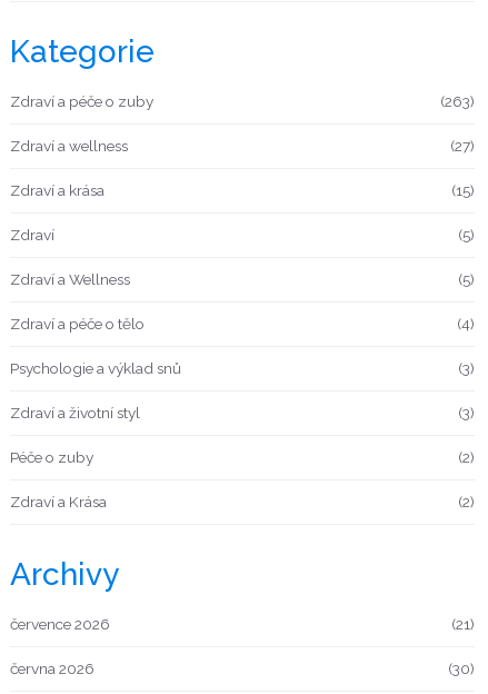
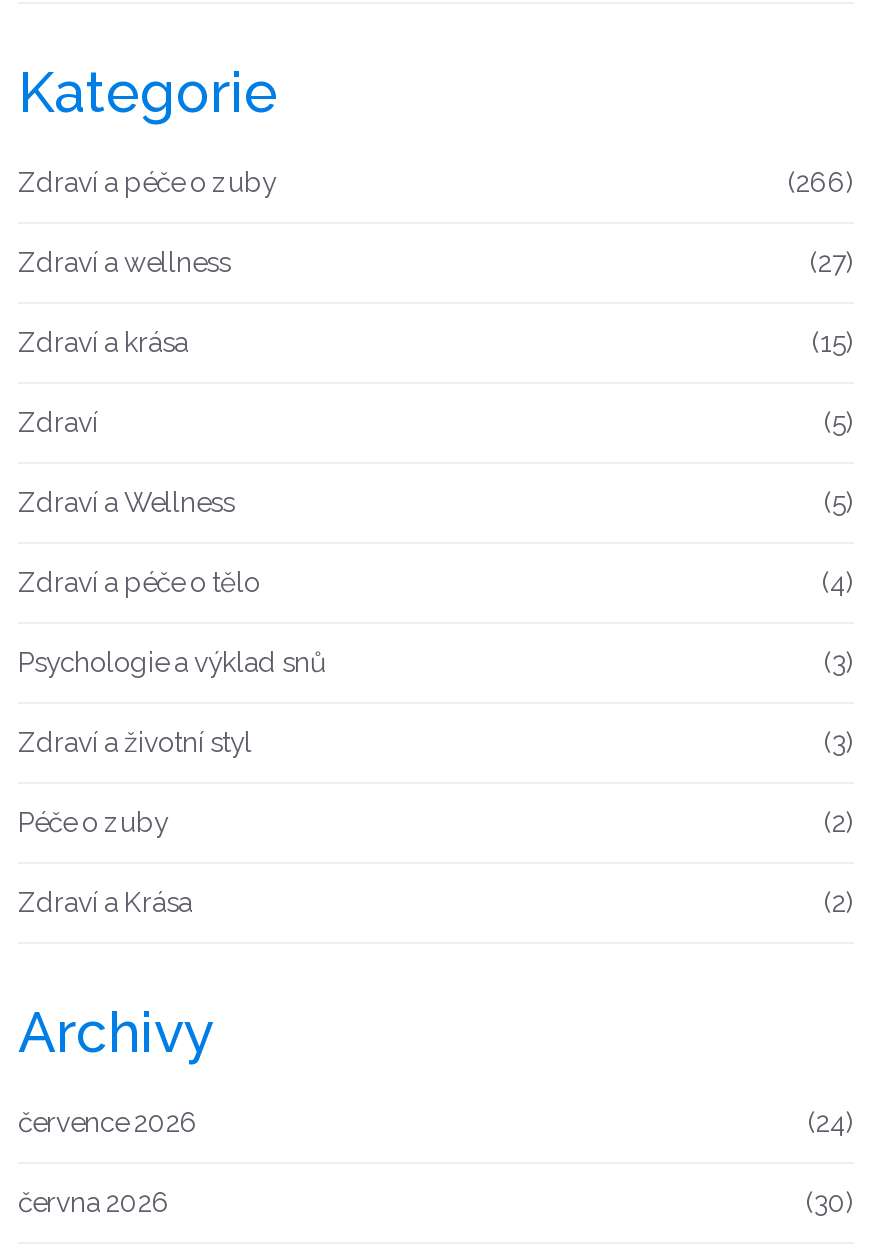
[440,92,475,110] (263) -> [788,166,854,198] (266)
[451,615,475,633] (21) -> [808,1106,854,1138] (24)

